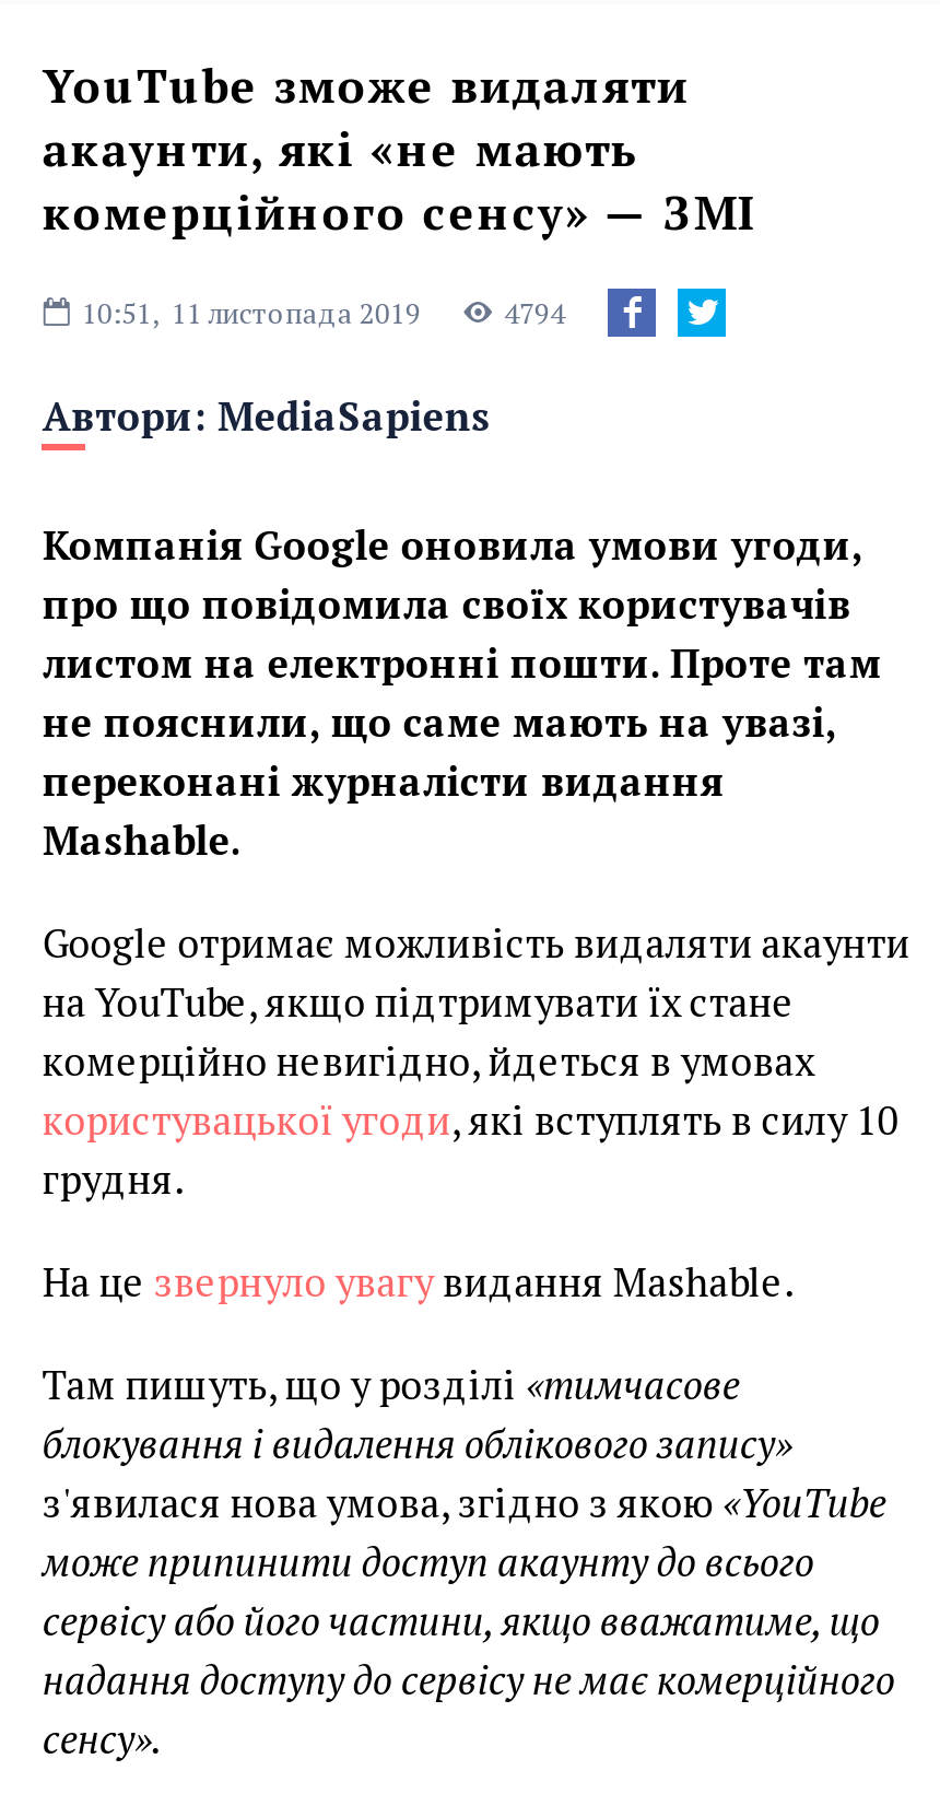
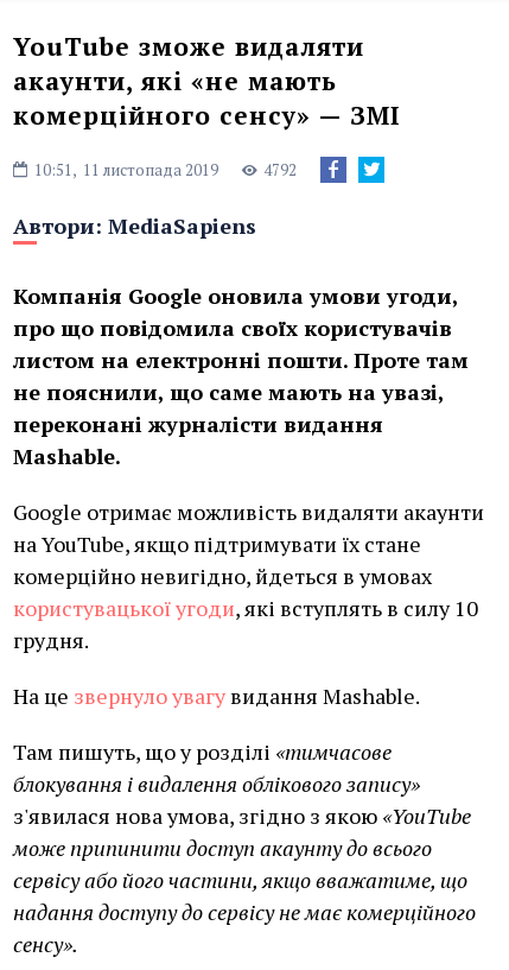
[504,293,565,332] 4794 -> [264,159,297,180] 4792

